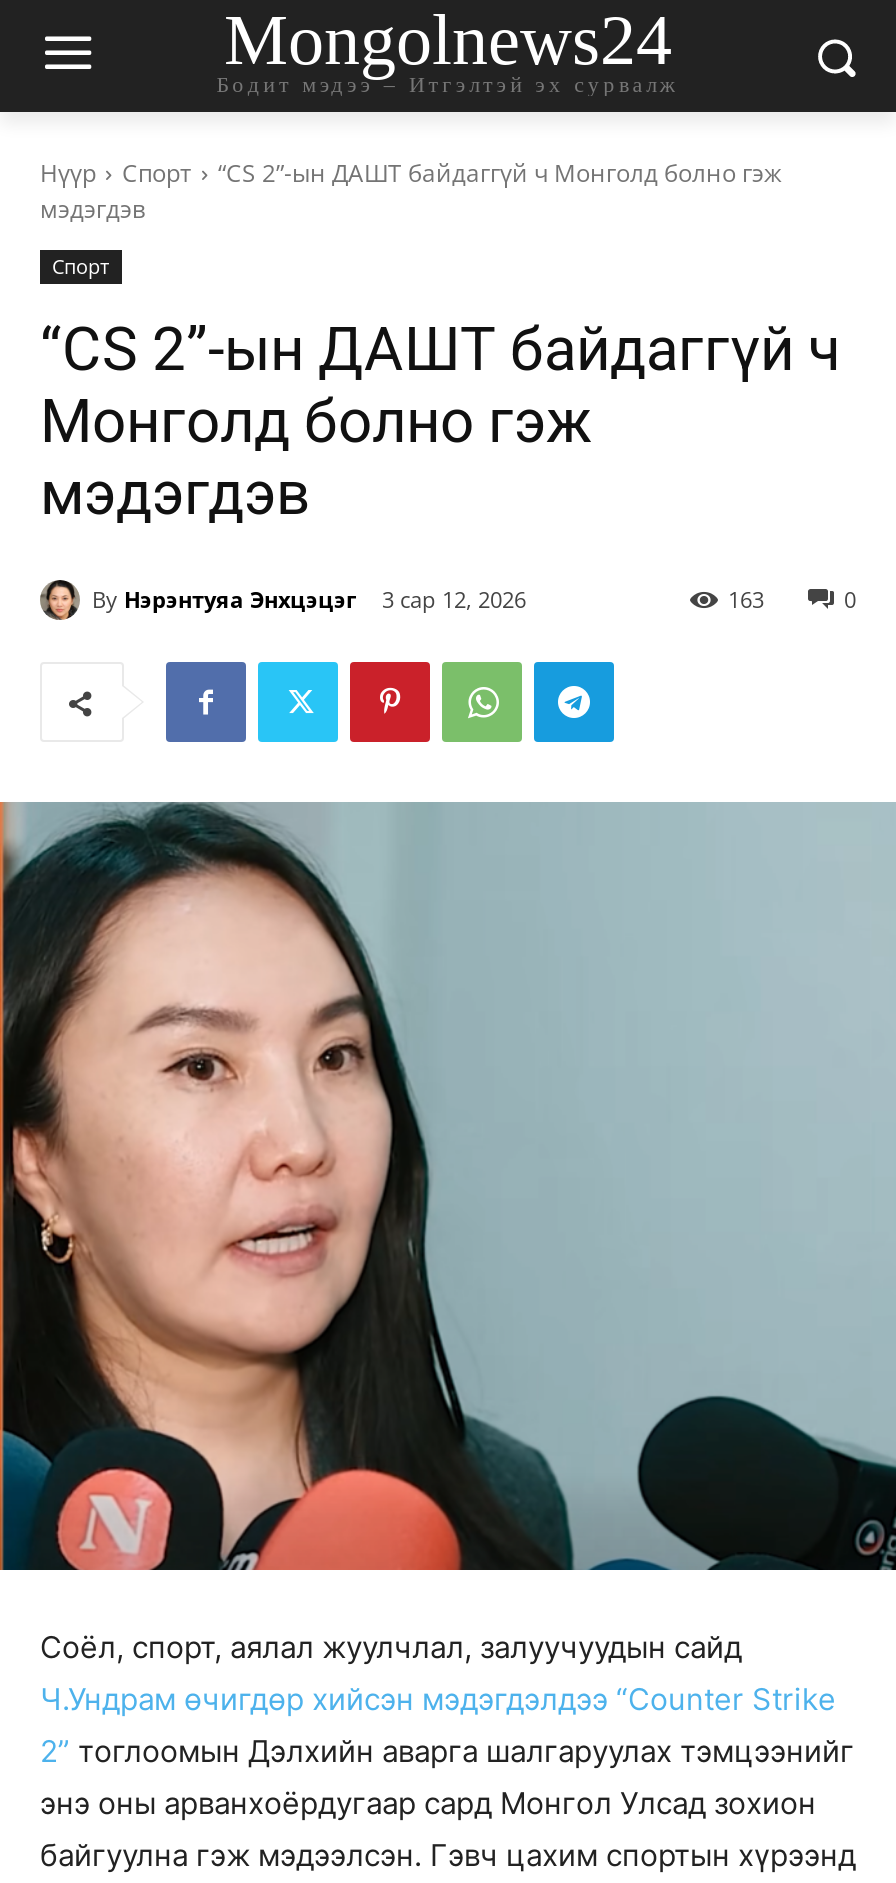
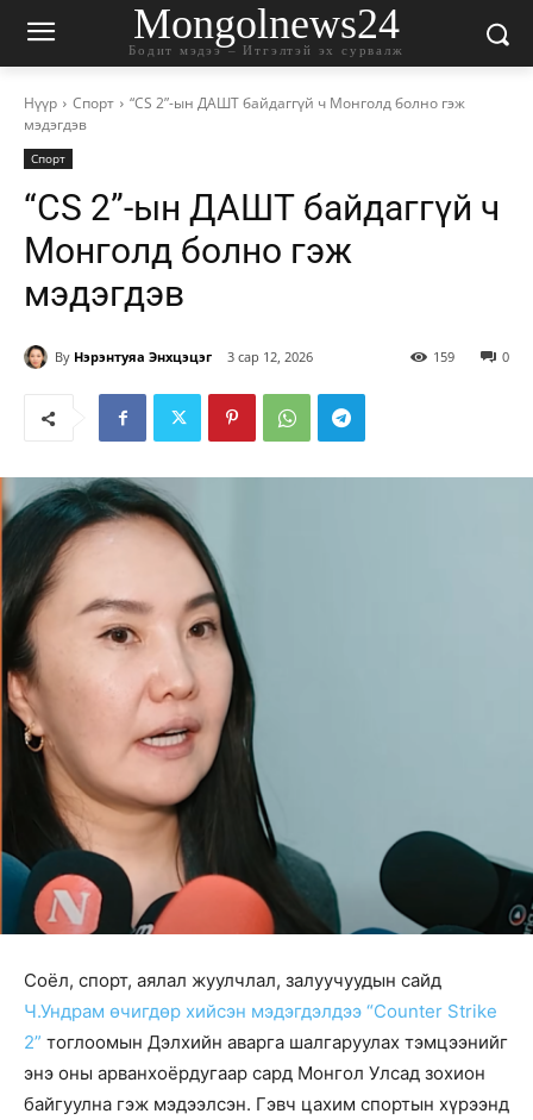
[728,584,764,614] 163 -> [433,348,454,366] 159

